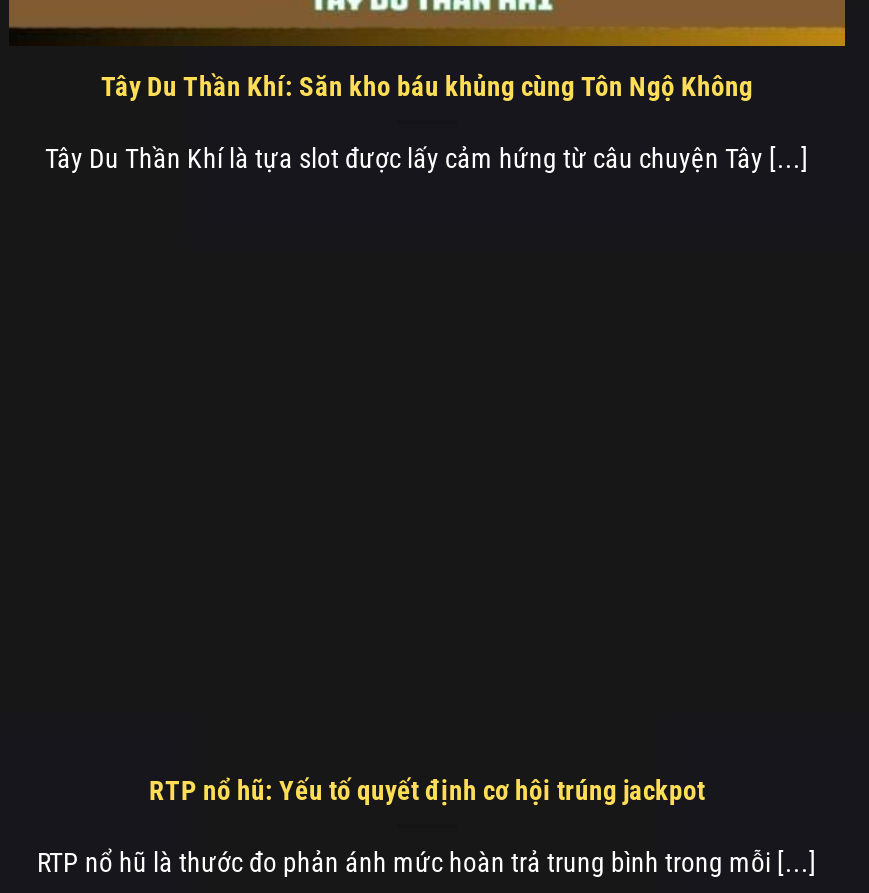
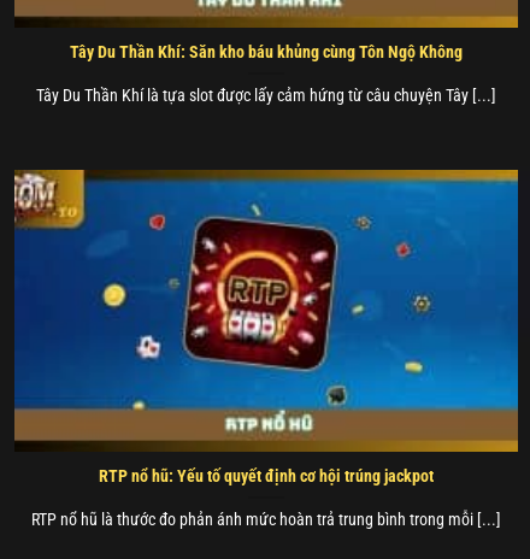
none -> [13,169,519,453] [image]

